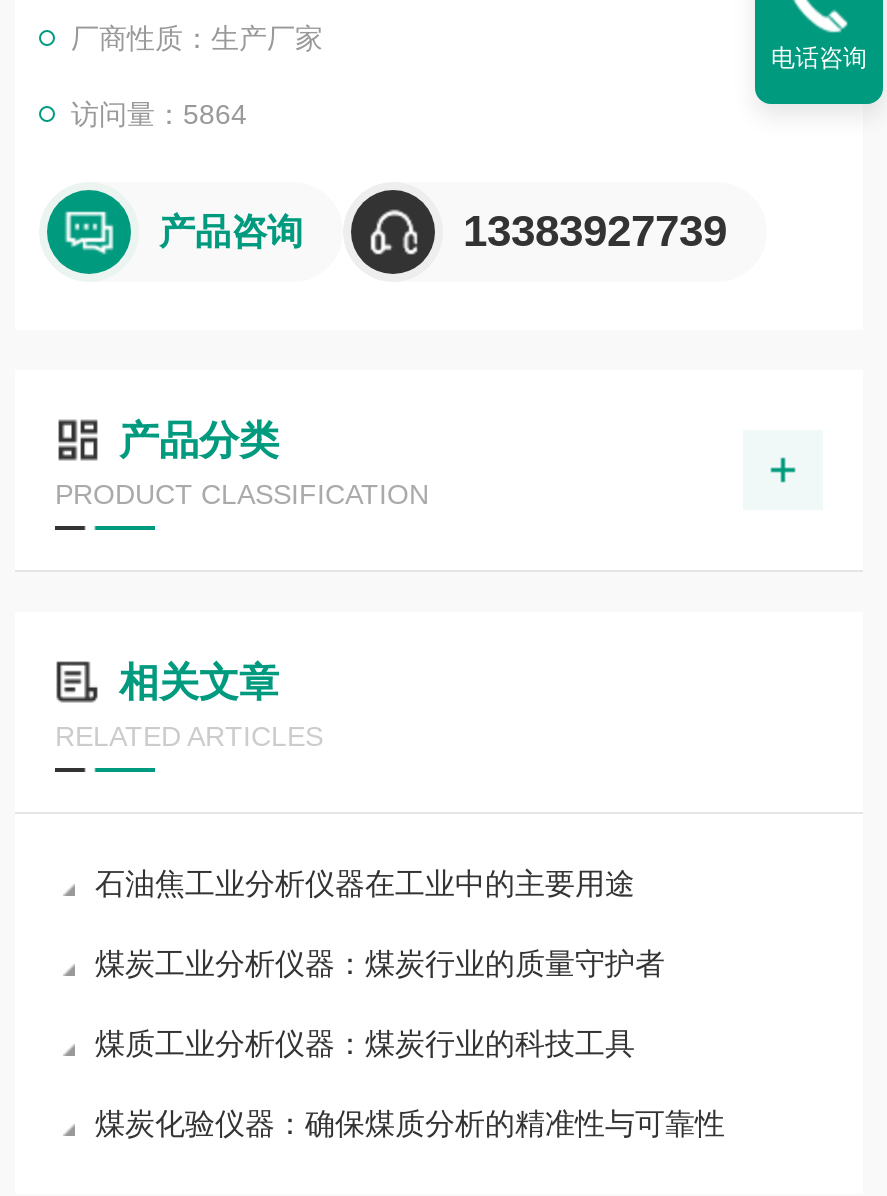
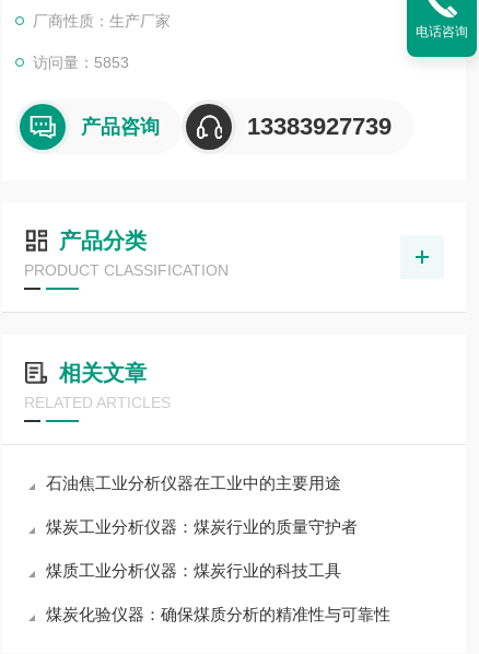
[71,98,247,130] 访问量：5864 -> [33,54,129,71] 访问量：5853

